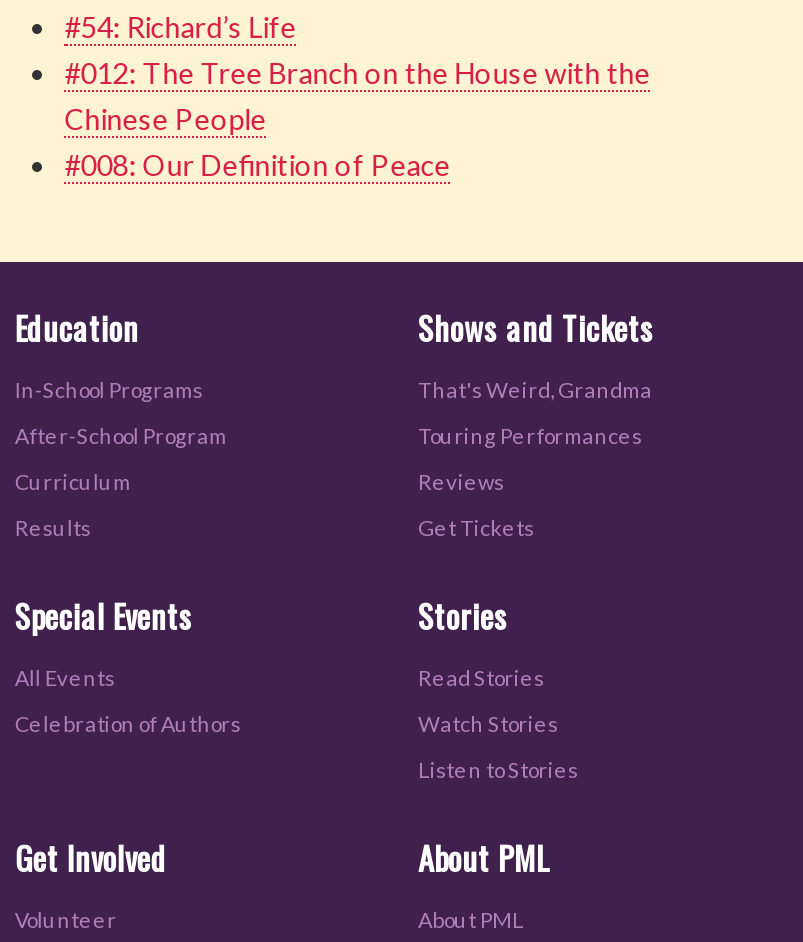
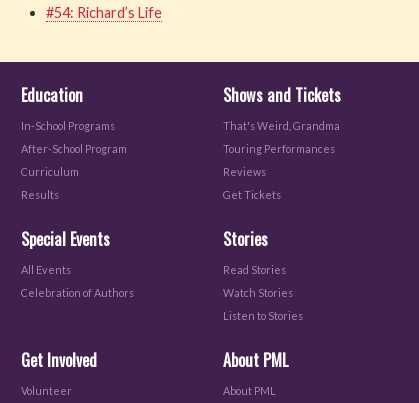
[64,55,650,181] #012: The Tree Branch on the House with the | Chinese People | #008: Our Definition of Peace -> none

